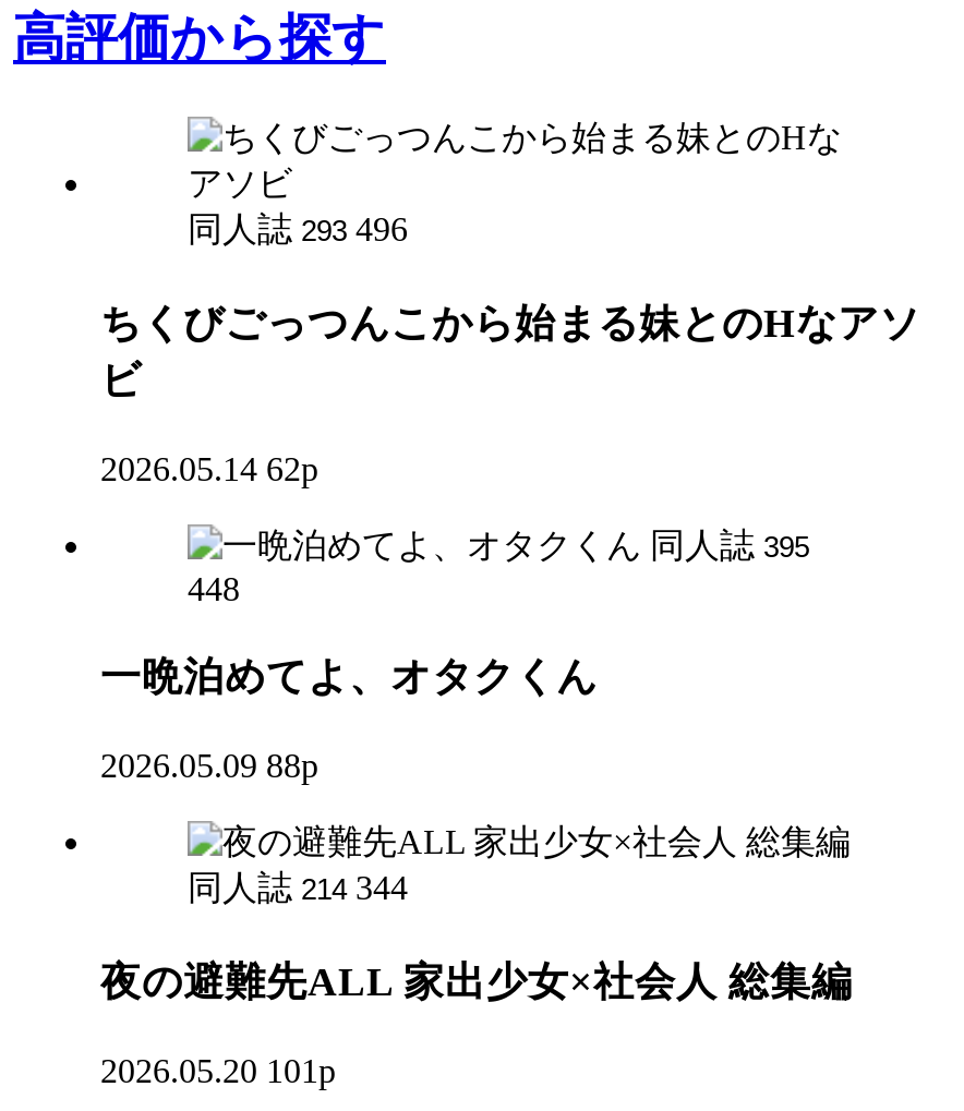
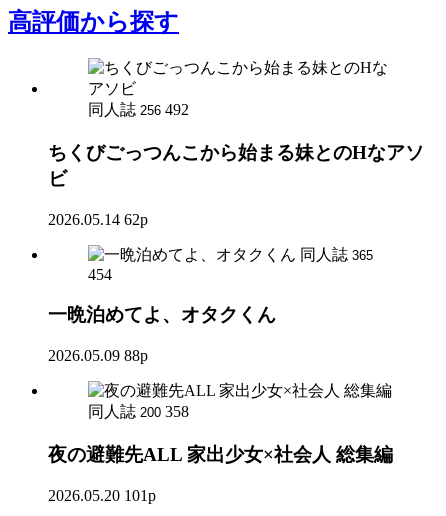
[188,211,408,248] 同人誌 293 496 -> [88,101,189,118] 同人誌 256 492
[650,526,809,563] 同人誌 395 -> [300,246,373,263] 同人誌 365
[188,569,240,606] 448 -> [88,266,112,283] 454
[188,869,408,906] 同人誌 214 344 -> [88,403,189,420] 同人誌 200 358

